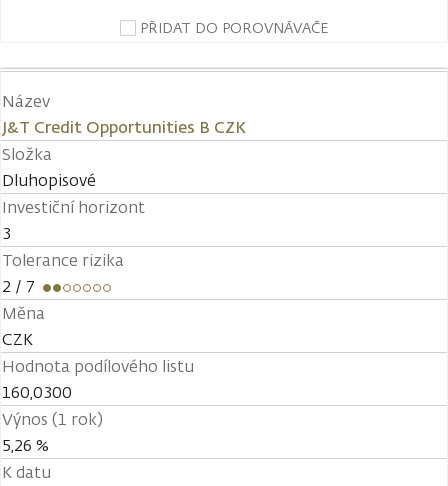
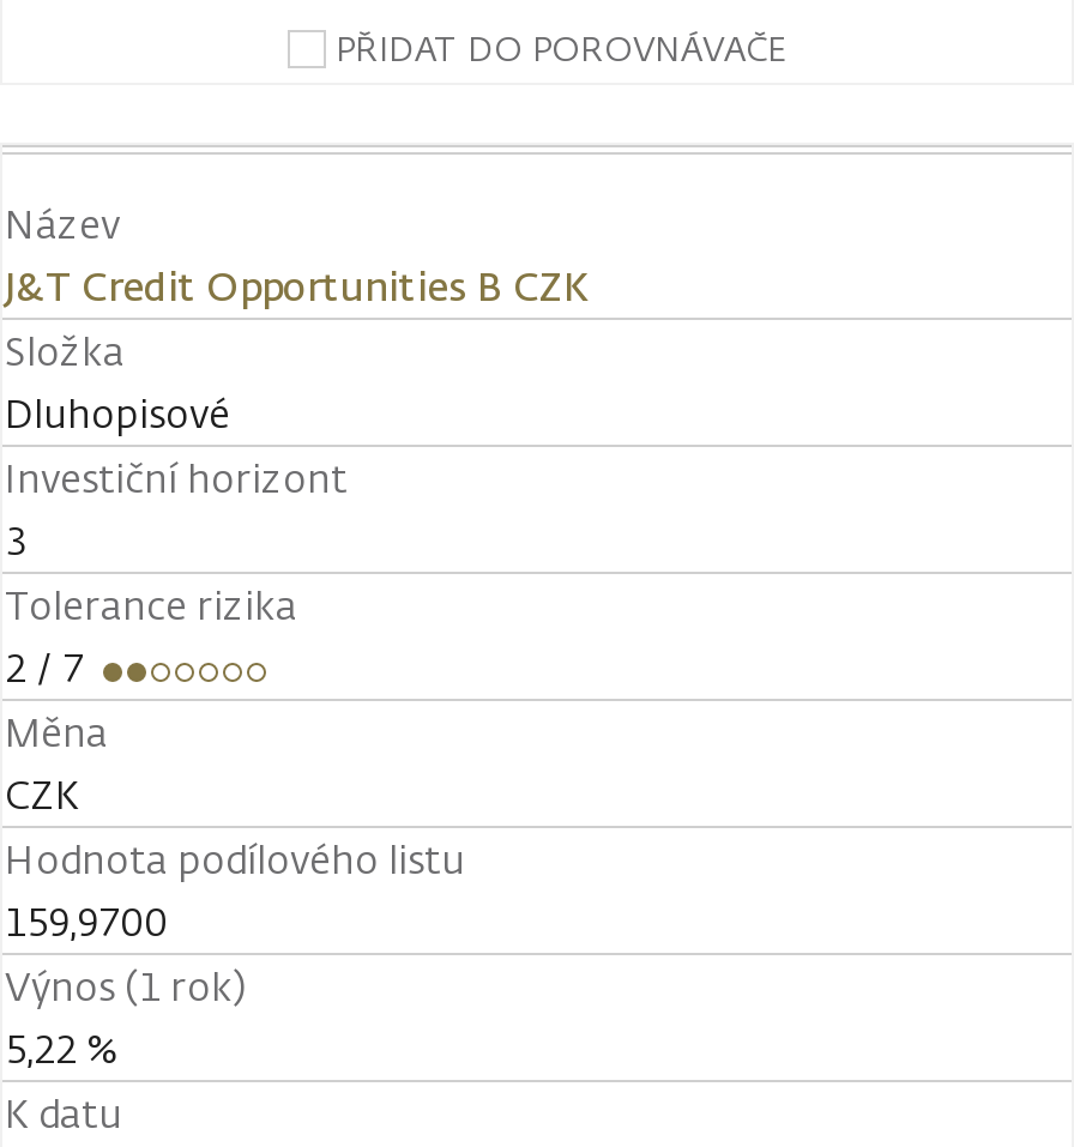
[2,381,72,403] 160,0300 -> [5,895,168,948] 159,9700
[2,434,49,456] 5,26 % -> [5,1022,117,1075] 5,22 %

